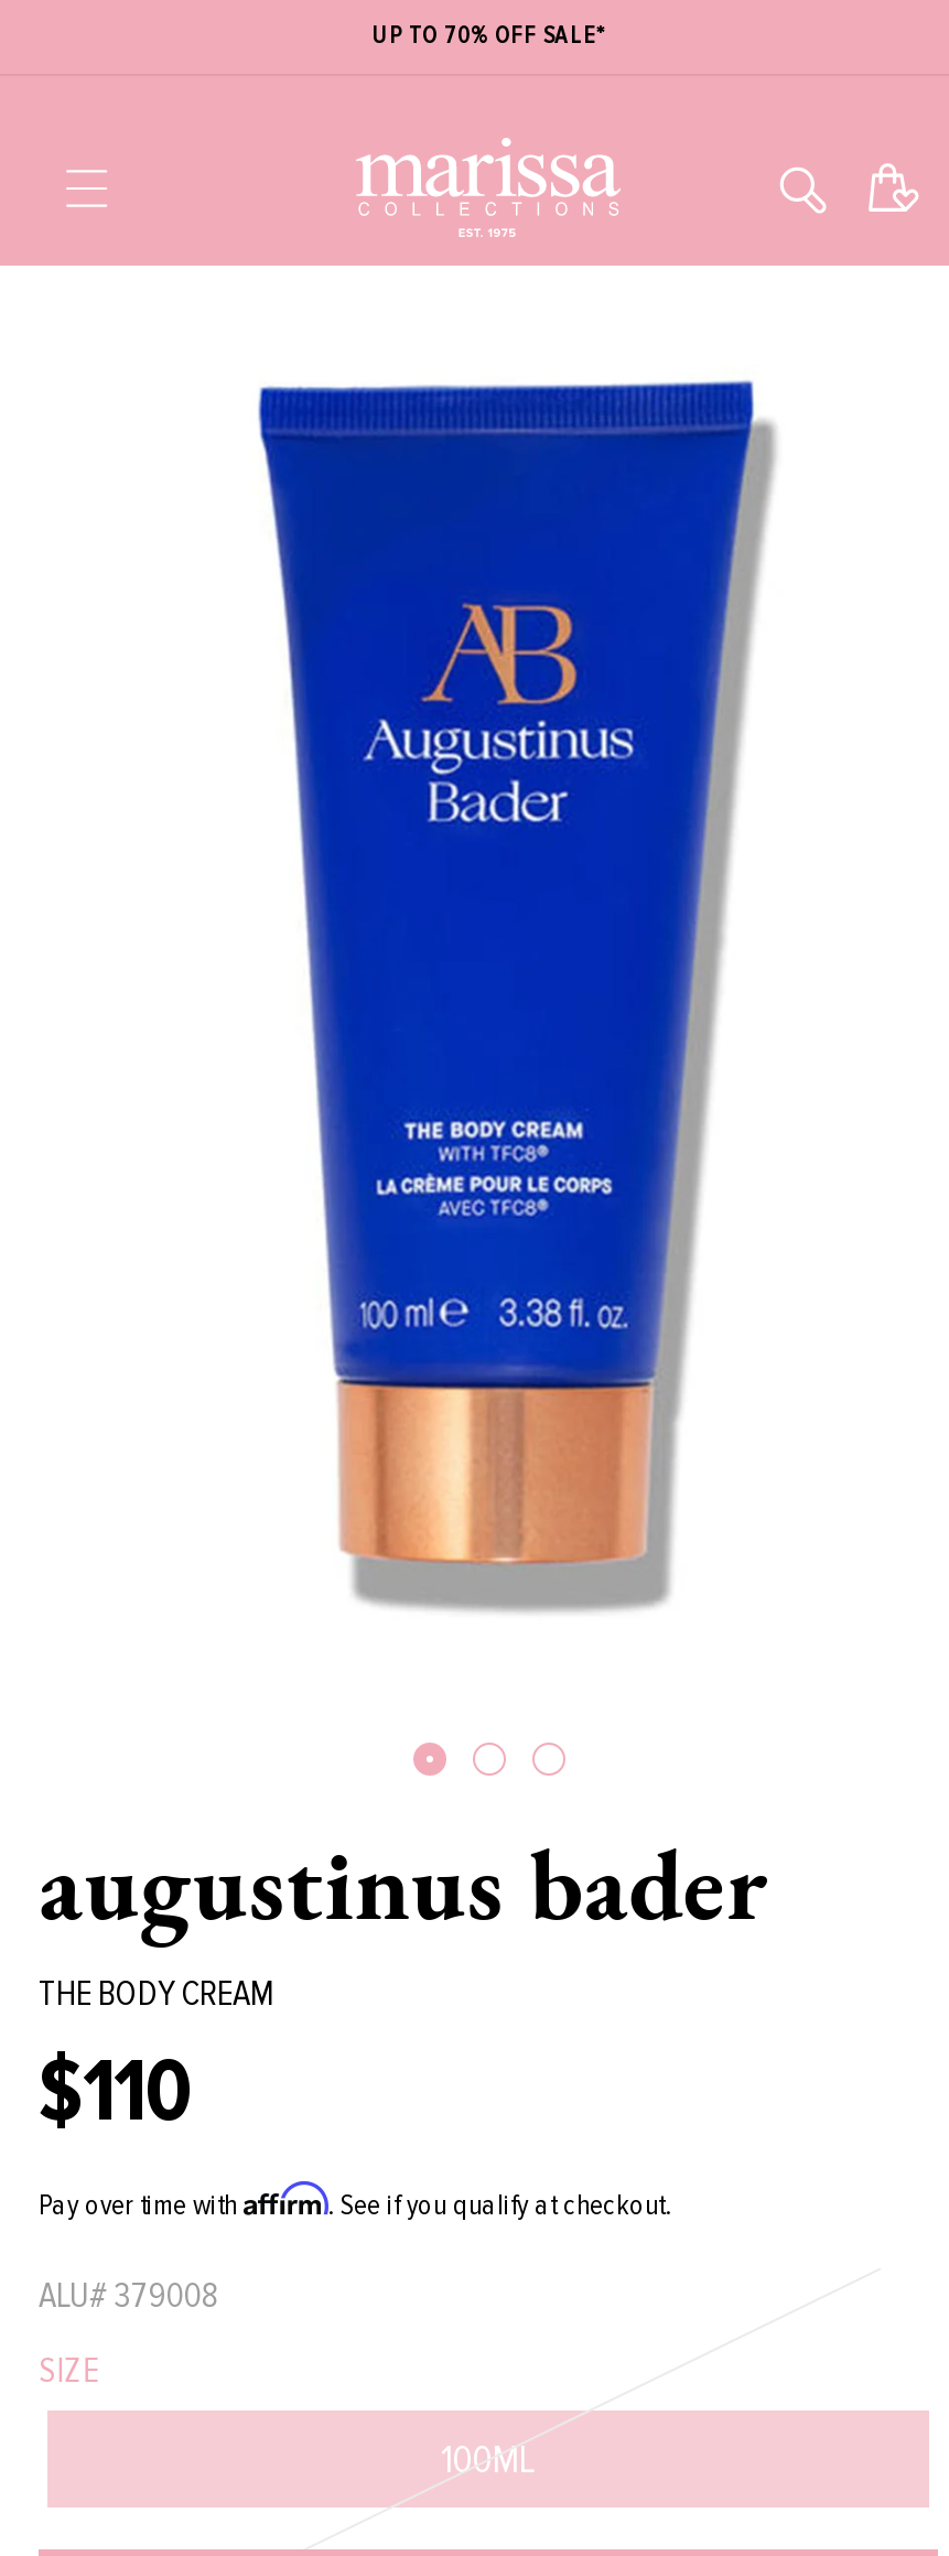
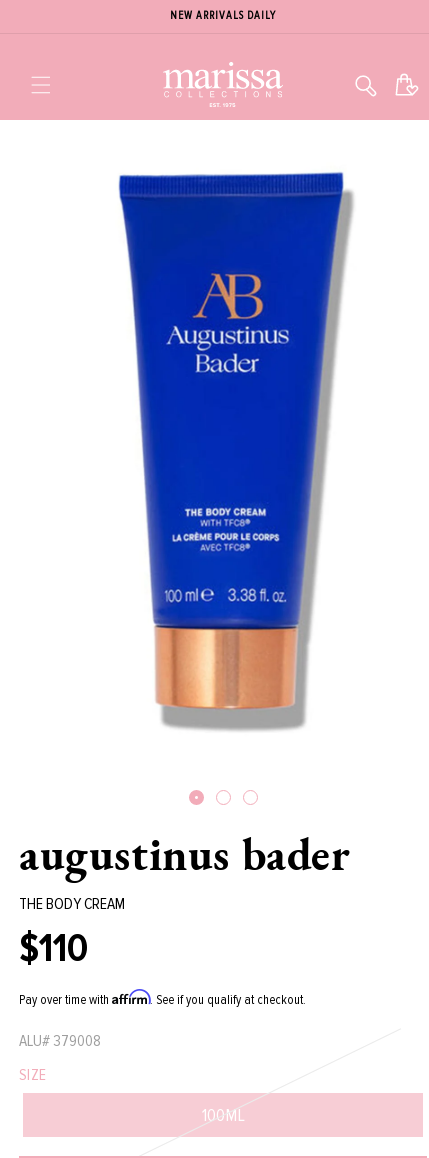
[371,21,605,50] UP TO 70% OFF SALE* -> [170,9,276,22] NEW ARRIVALS DAILY

